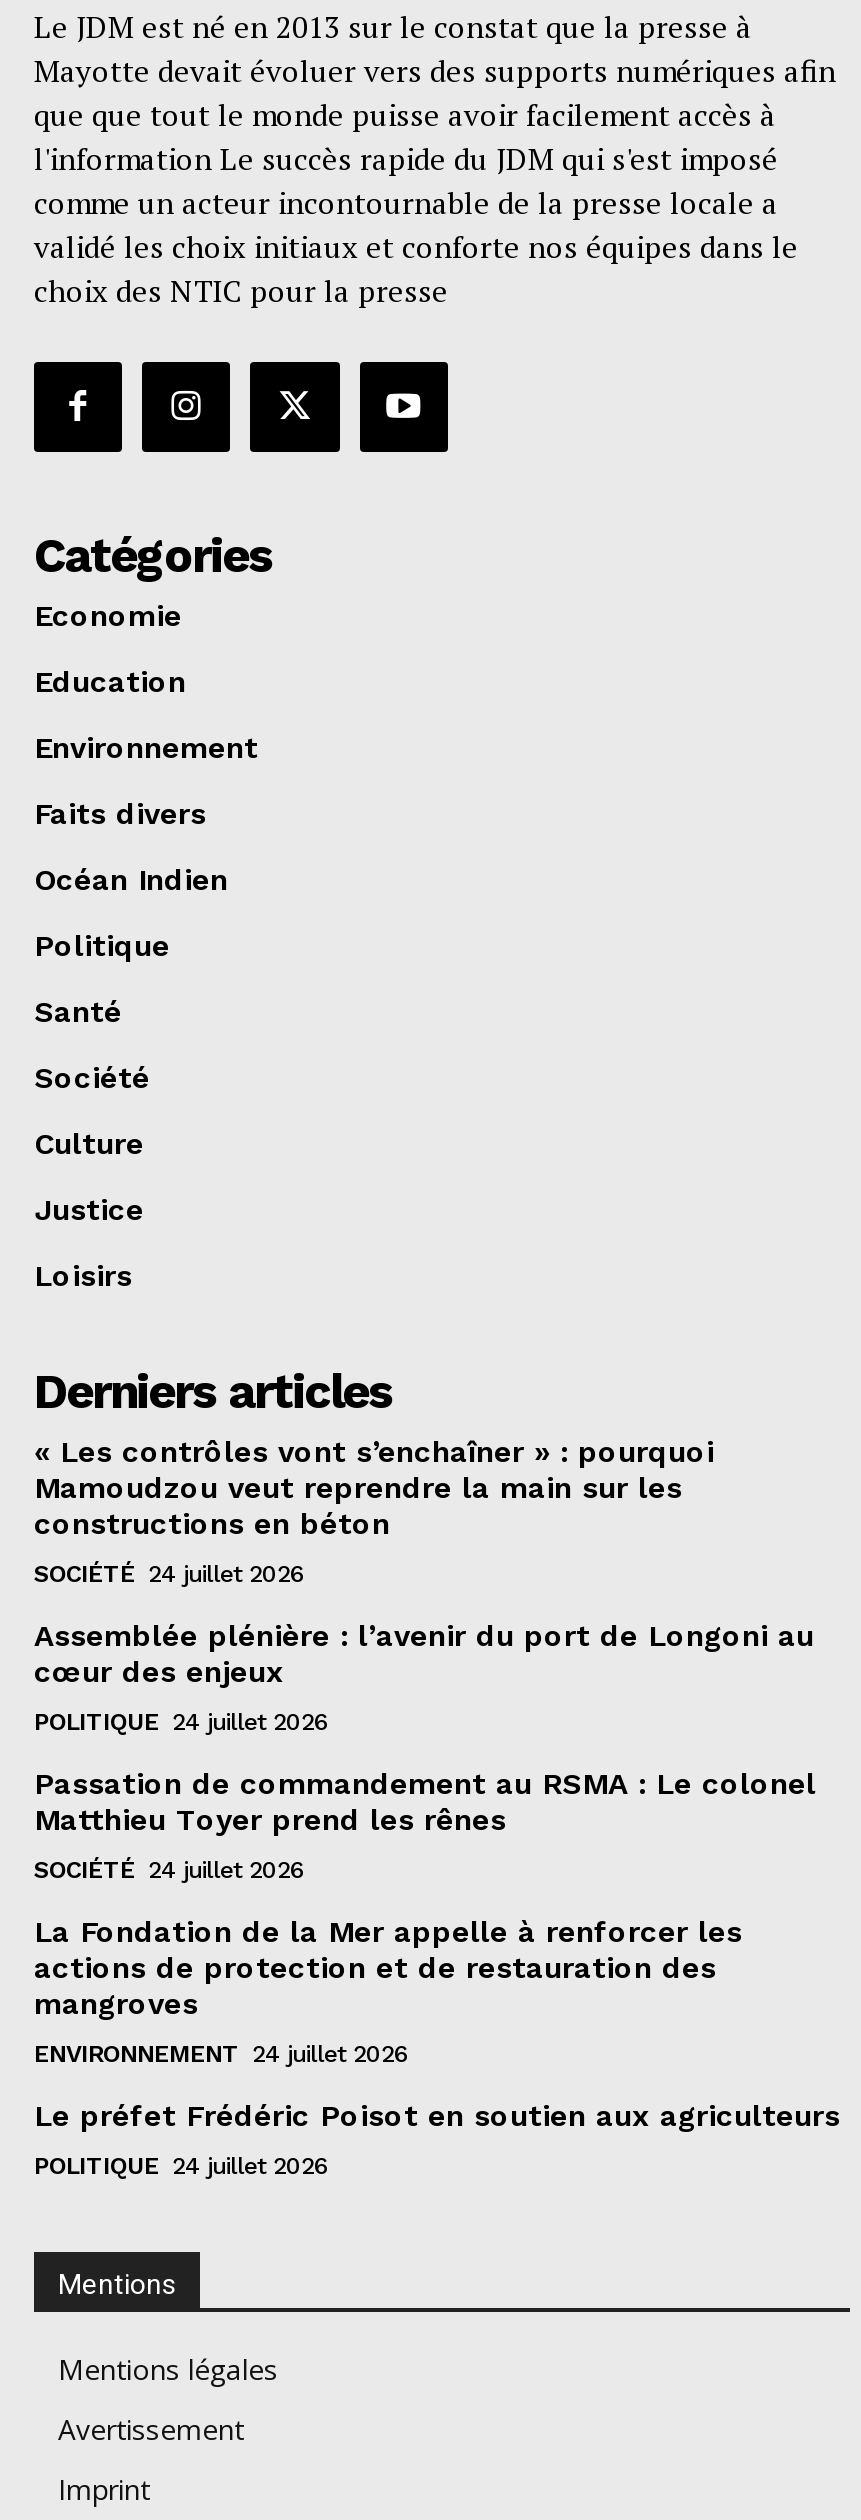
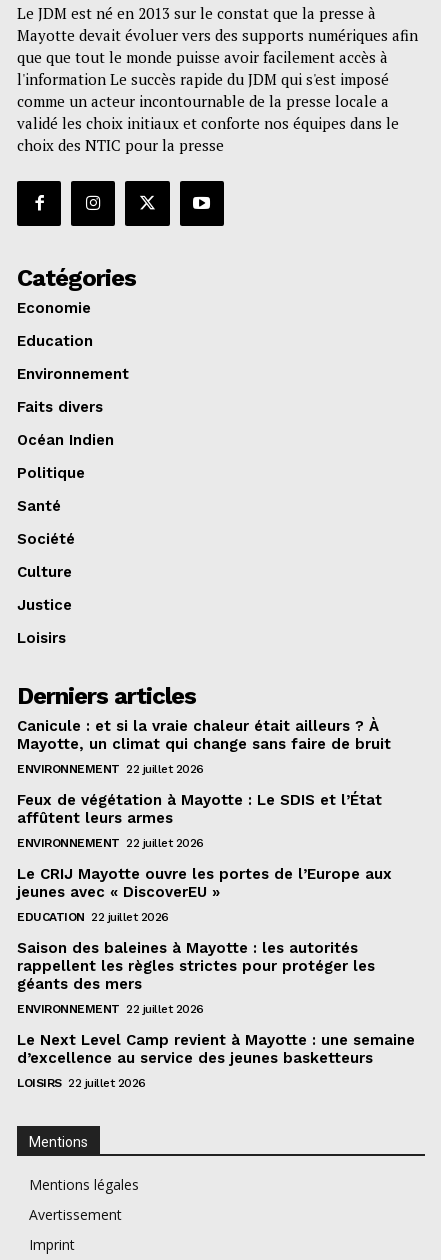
[34,1433,714,1541] « Les contrôles vont s’enchaîner » : pourquoi | Mamoudzou veut reprendre la main sur les | constructions en béton -> [17,717,391,753] Canicule : et si la vraie chaleur était ailleurs ? À | Mayotte, un climat qui change sans faire de bruit
[34,1559,305,1587] SOCIÉTÉ 24 juillet 2026 -> [17,762,203,776] ENVIRONNEMENT 22 juillet 2026
[34,1617,814,1689] Assemblée plénière : l’avenir du port de Longoni au | cœur des enjeux -> [17,791,382,827] Feux de végétation à Mayotte : Le SDIS et l’État | affûtent leurs armes
[34,1707,329,1735] POLITIQUE 24 juillet 2026 -> [17,836,203,850] ENVIRONNEMENT 22 juillet 2026
[34,1765,816,1837] Passation de commandement au RSMA : Le colonel | Matthieu Toyer prend les rênes -> [17,865,392,901] Le CRIJ Mayotte ouvre les portes de l’Europe aux | jeunes avec « DiscoverEU »
[34,1855,305,1883] SOCIÉTÉ 24 juillet 2026 -> [17,910,168,924] EDUCATION 22 juillet 2026
[34,1913,742,2021] La Fondation de la Mer appelle à renforcer les | actions de protection et de restauration des | mangroves -> [17,939,375,993] Saison des baleines à Mayotte : les autorités | rappellent les règles strictes pour protéger les | géants des mers
[34,2039,409,2067] ENVIRONNEMENT 24 juillet 2026 -> [17,1002,203,1016] ENVIRONNEMENT 22 juillet 2026
[34,2097,840,2133] Le préfet Frédéric Poisot en soutien aux agriculteurs -> [17,1031,415,1067] Le Next Level Camp revient à Mayotte : une semaine | d’excellence au service des jeunes basketteurs
[34,2151,329,2179] POLITIQUE 24 juillet 2026 -> [17,1076,145,1090] LOISIRS 22 juillet 2026

